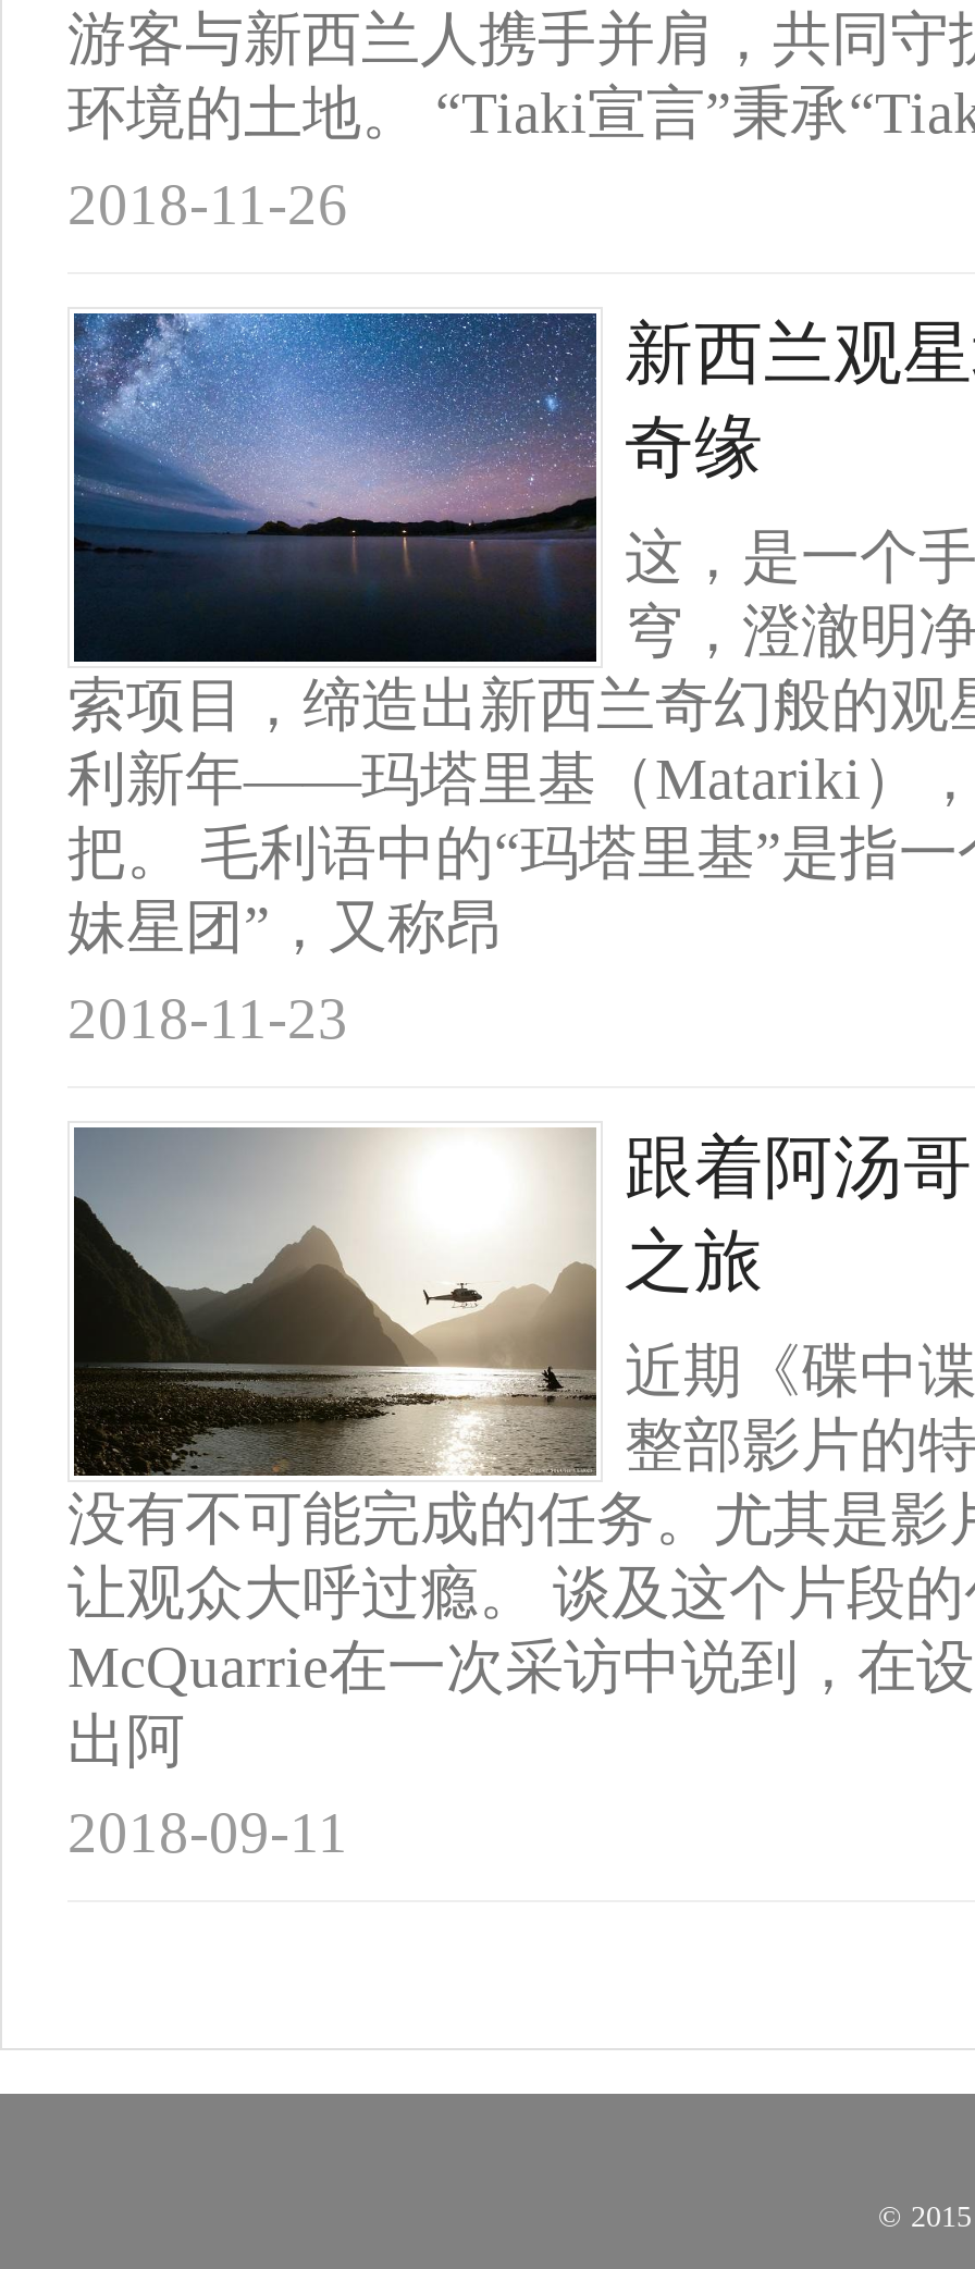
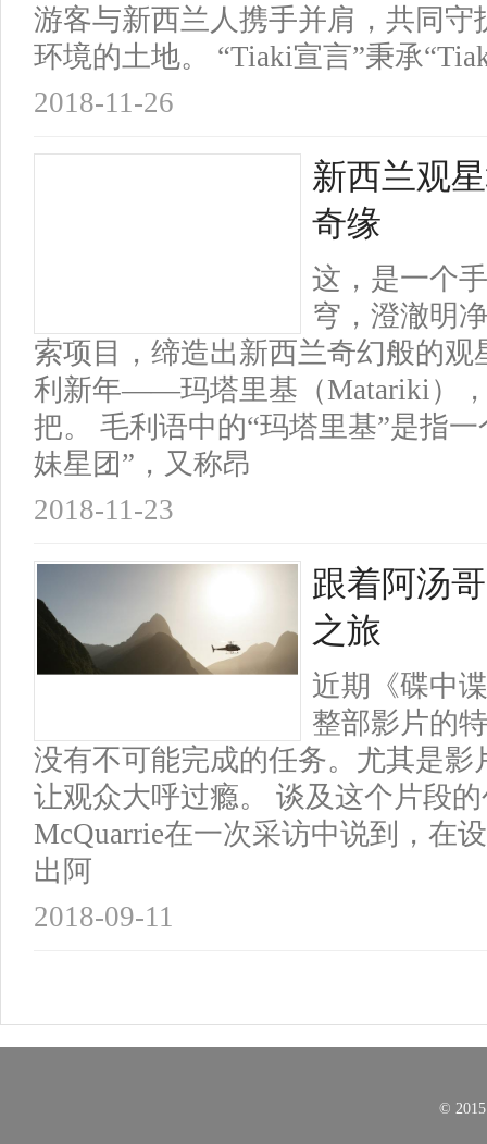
[72,311,598,664] [image] -> none
[72,1347,598,1478] [image] -> none

